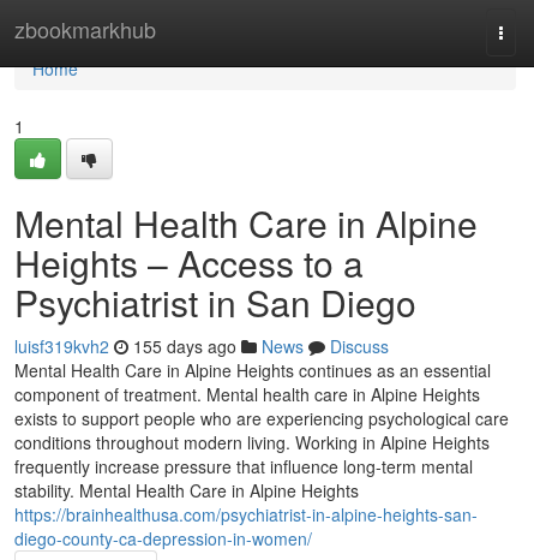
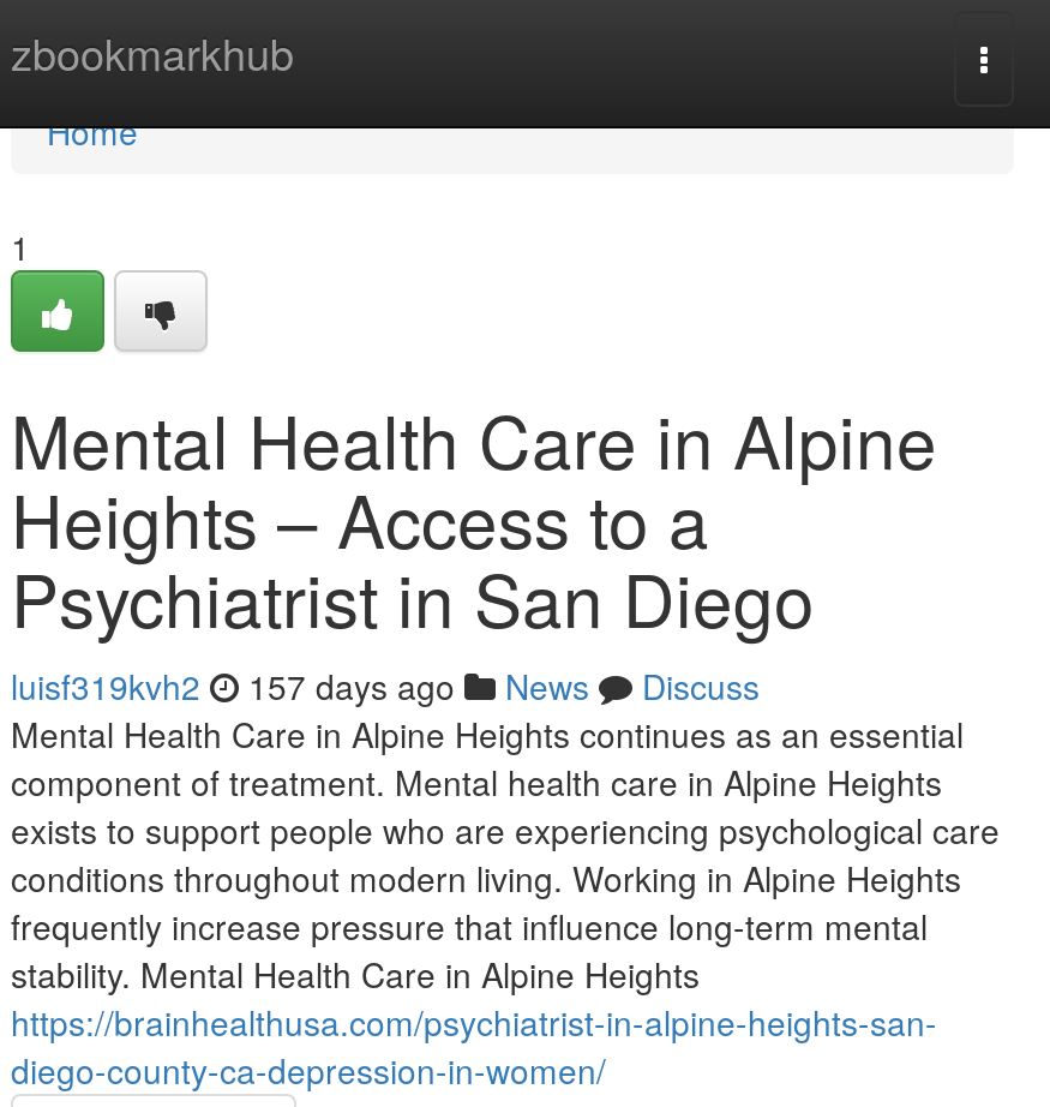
[14,334,389,358] luisf319kvh2 155 days ago News Discuss -> [11,662,760,710] luisf319kvh2 157 days ago News Discuss

